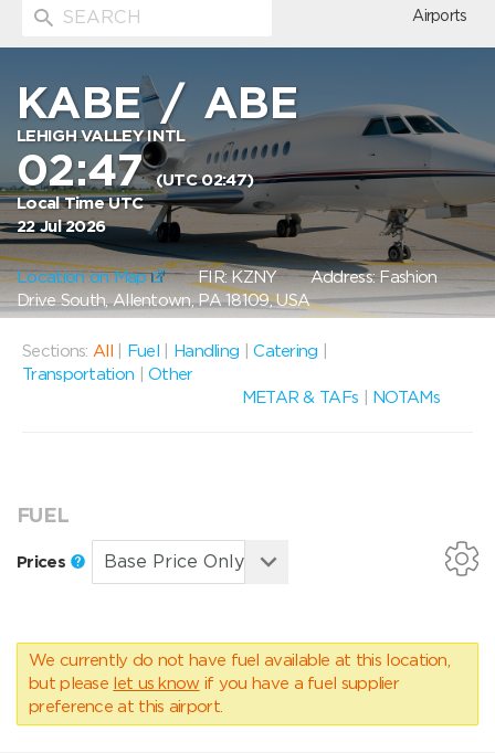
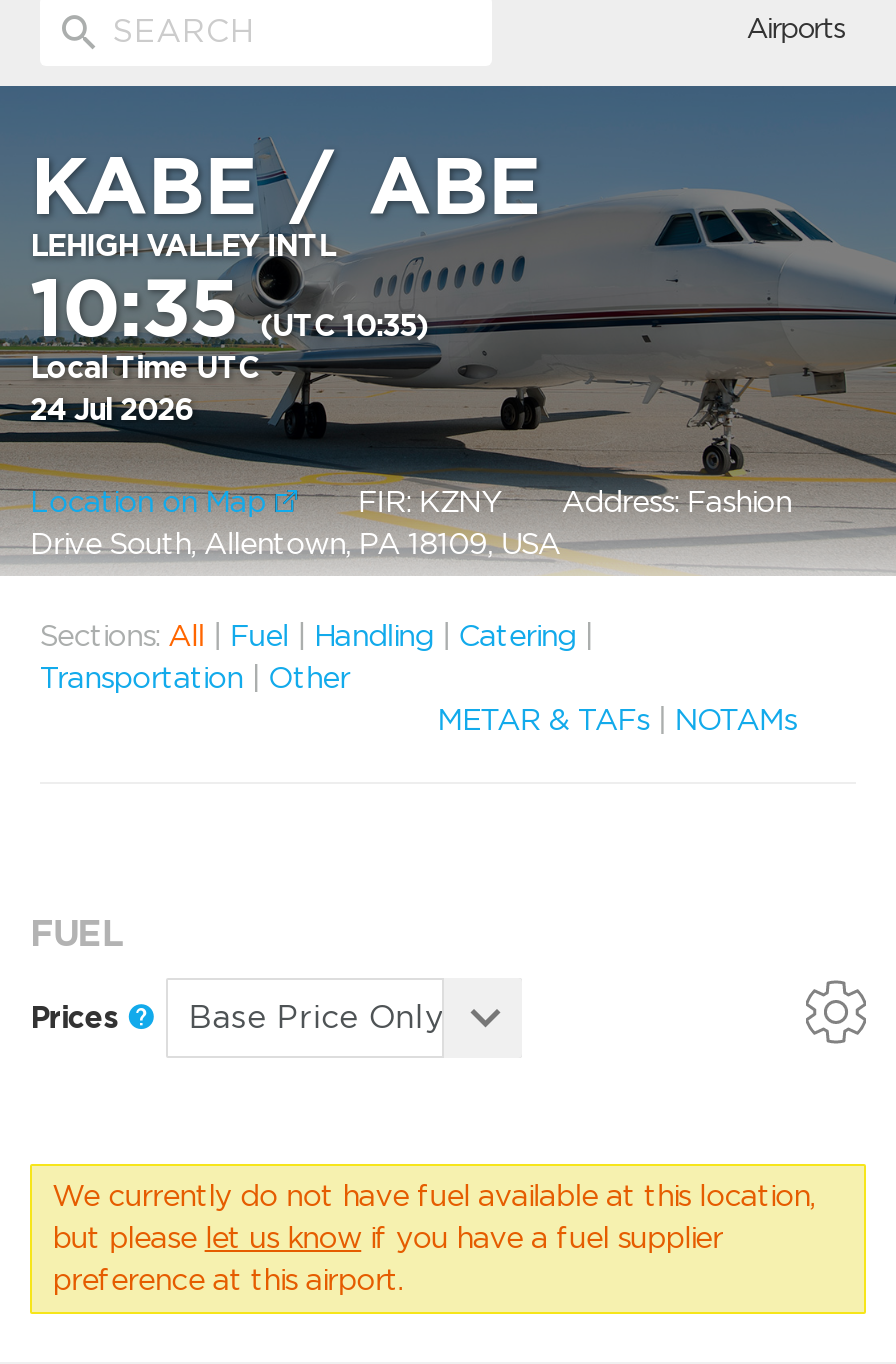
[17,144,253,197] 02:47 (UTC 02:47) -> [30,260,428,356] 10:35 (UTC 10:35)
[17,216,105,236] 22 Jul 2026 -> [30,392,193,428] 24 Jul 2026

